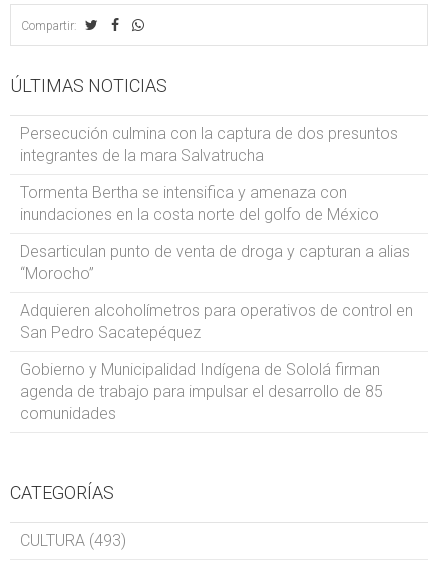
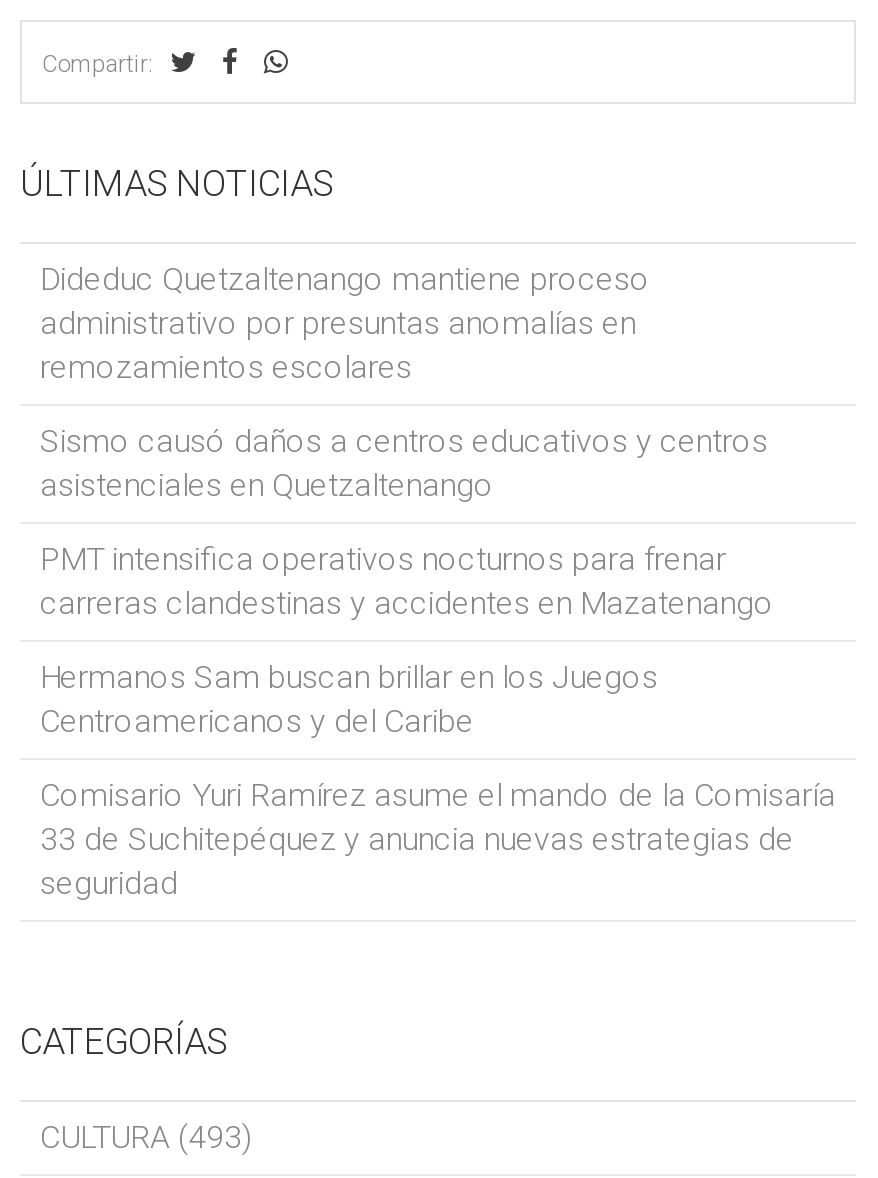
[20,124,398,165] Persecución culmina con la captura de dos presuntos | integrantes de la mara Salvatrucha -> [40,259,650,385] Dideduc Quetzaltenango mantiene proceso | administrativo por presuntas anomalías en | remozamientos escolares
[20,183,379,224] Tormenta Bertha se intensifica y amenaza con | inundaciones en la costa norte del golfo de México -> [40,421,768,503] Sismo causó daños a centros educativos y centros | asistenciales en Quetzaltenango
[20,242,410,283] Desarticulan punto de venta de droga y capturan a alias | “Morocho” -> [40,539,774,621] PMT intensifica operativos nocturnos para frenar | carreras clandestinas y accidentes en Mazatenango
[20,301,413,342] Adquieren alcoholímetros para operativos de control en | San Pedro Sacatepéquez -> [40,657,658,739] Hermanos Sam buscan brillar en los Juegos | Centroamericanos y del Caribe
[20,360,383,423] Gobierno y Municipalidad Indígena de Sololá firman | agenda de trabajo para impulsar el desarrollo de 85 | comunidades -> [40,775,836,901] Comisario Yuri Ramírez asume el mando de la Comisaría | 33 de Suchitepéquez y anuncia nuevas estrategias de | seguridad

